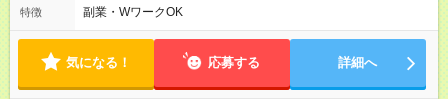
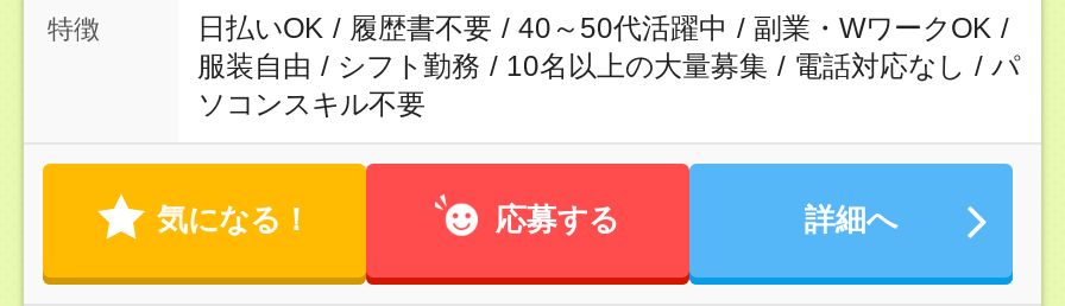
[83,5,183,19] 副業・WワークOK -> [197,12,1020,121] 日払いOK / 履歴書不要 / 40～50代活躍中 / 副業・WワークOK / | 服装自由 / シフト勤務 / 10名以上の大量募集 / 電話対応なし / パ | ソコンスキル不要

